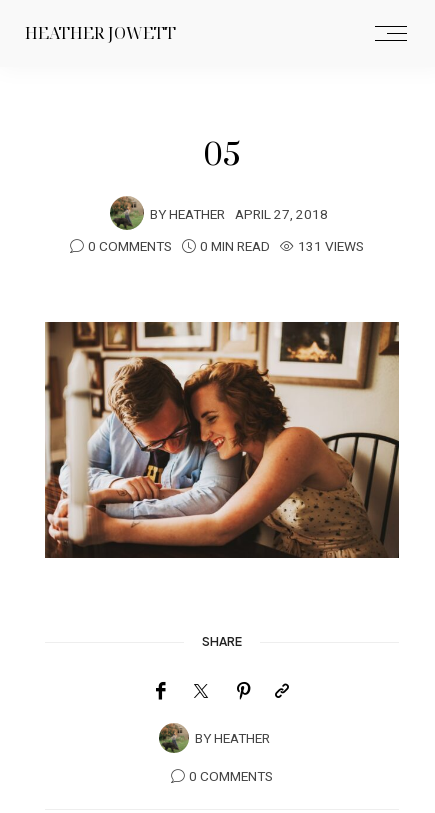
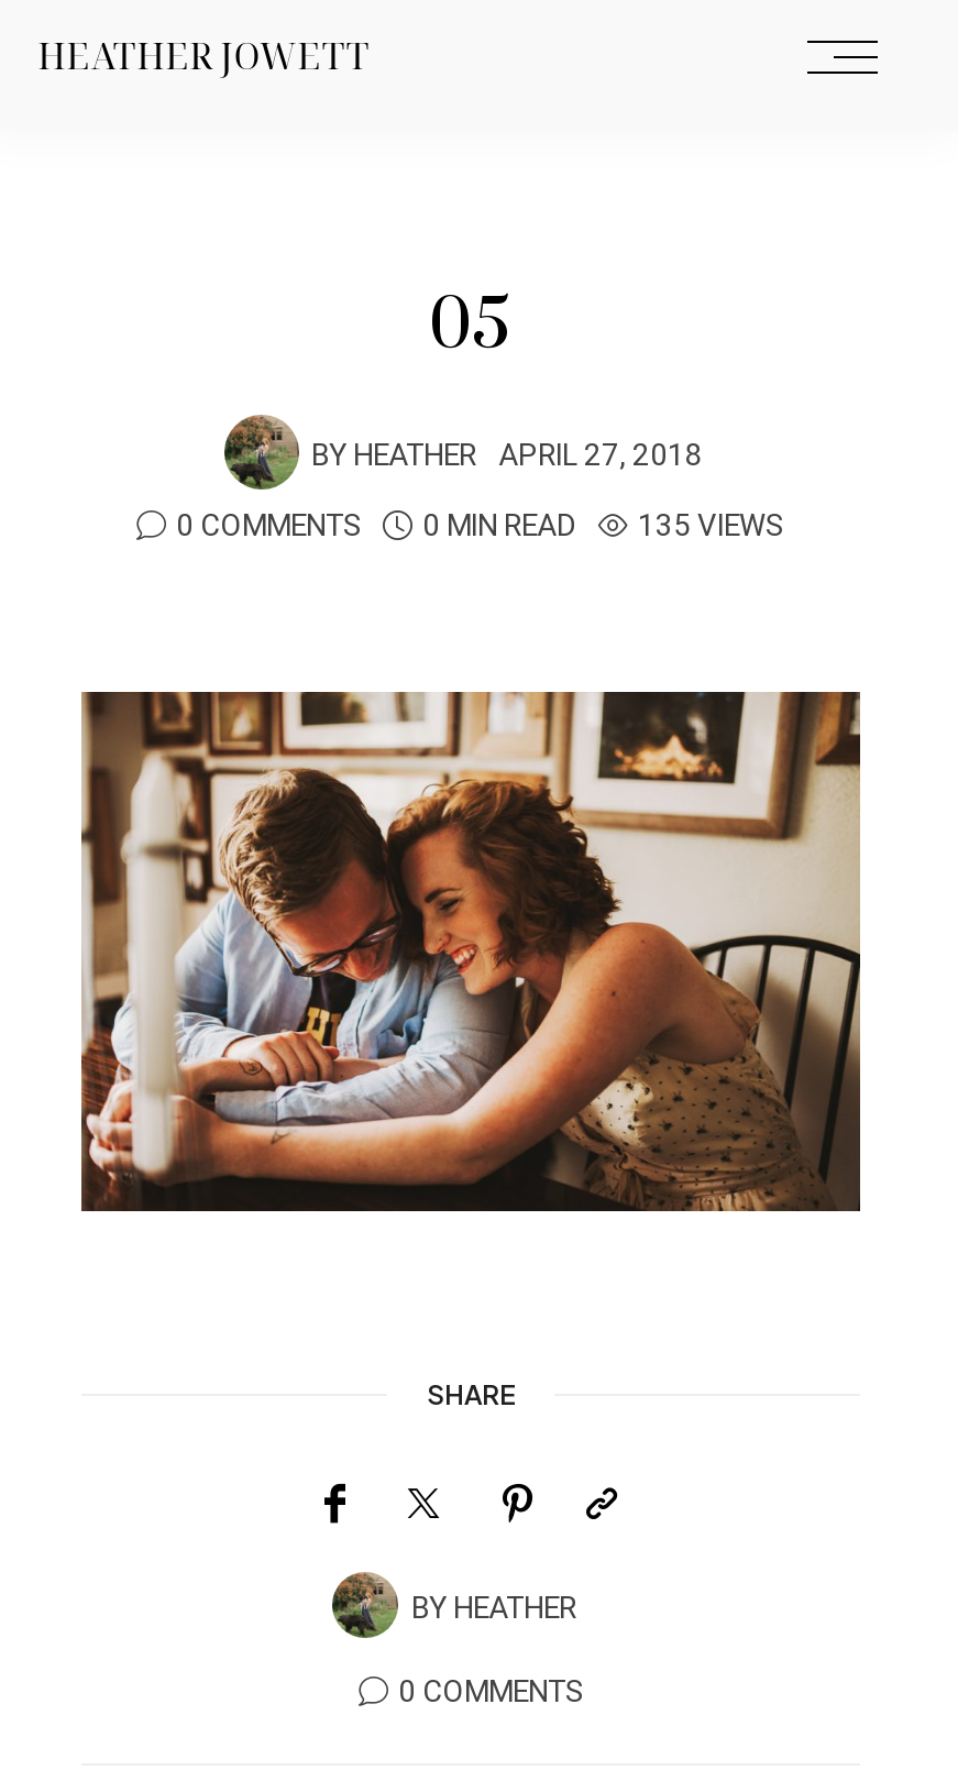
[88,237,364,257] 0 COMMENTS 0 MIN READ 131 VIEWS -> [176,505,783,549] 0 COMMENTS 0 MIN READ 135 VIEWS

